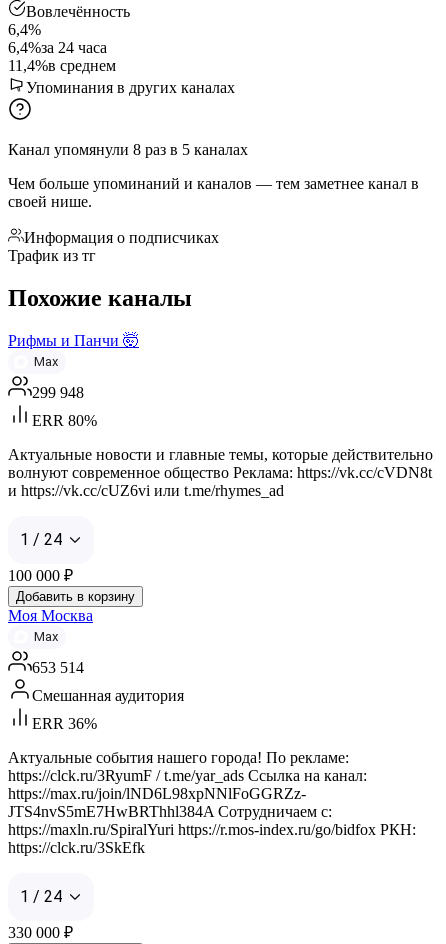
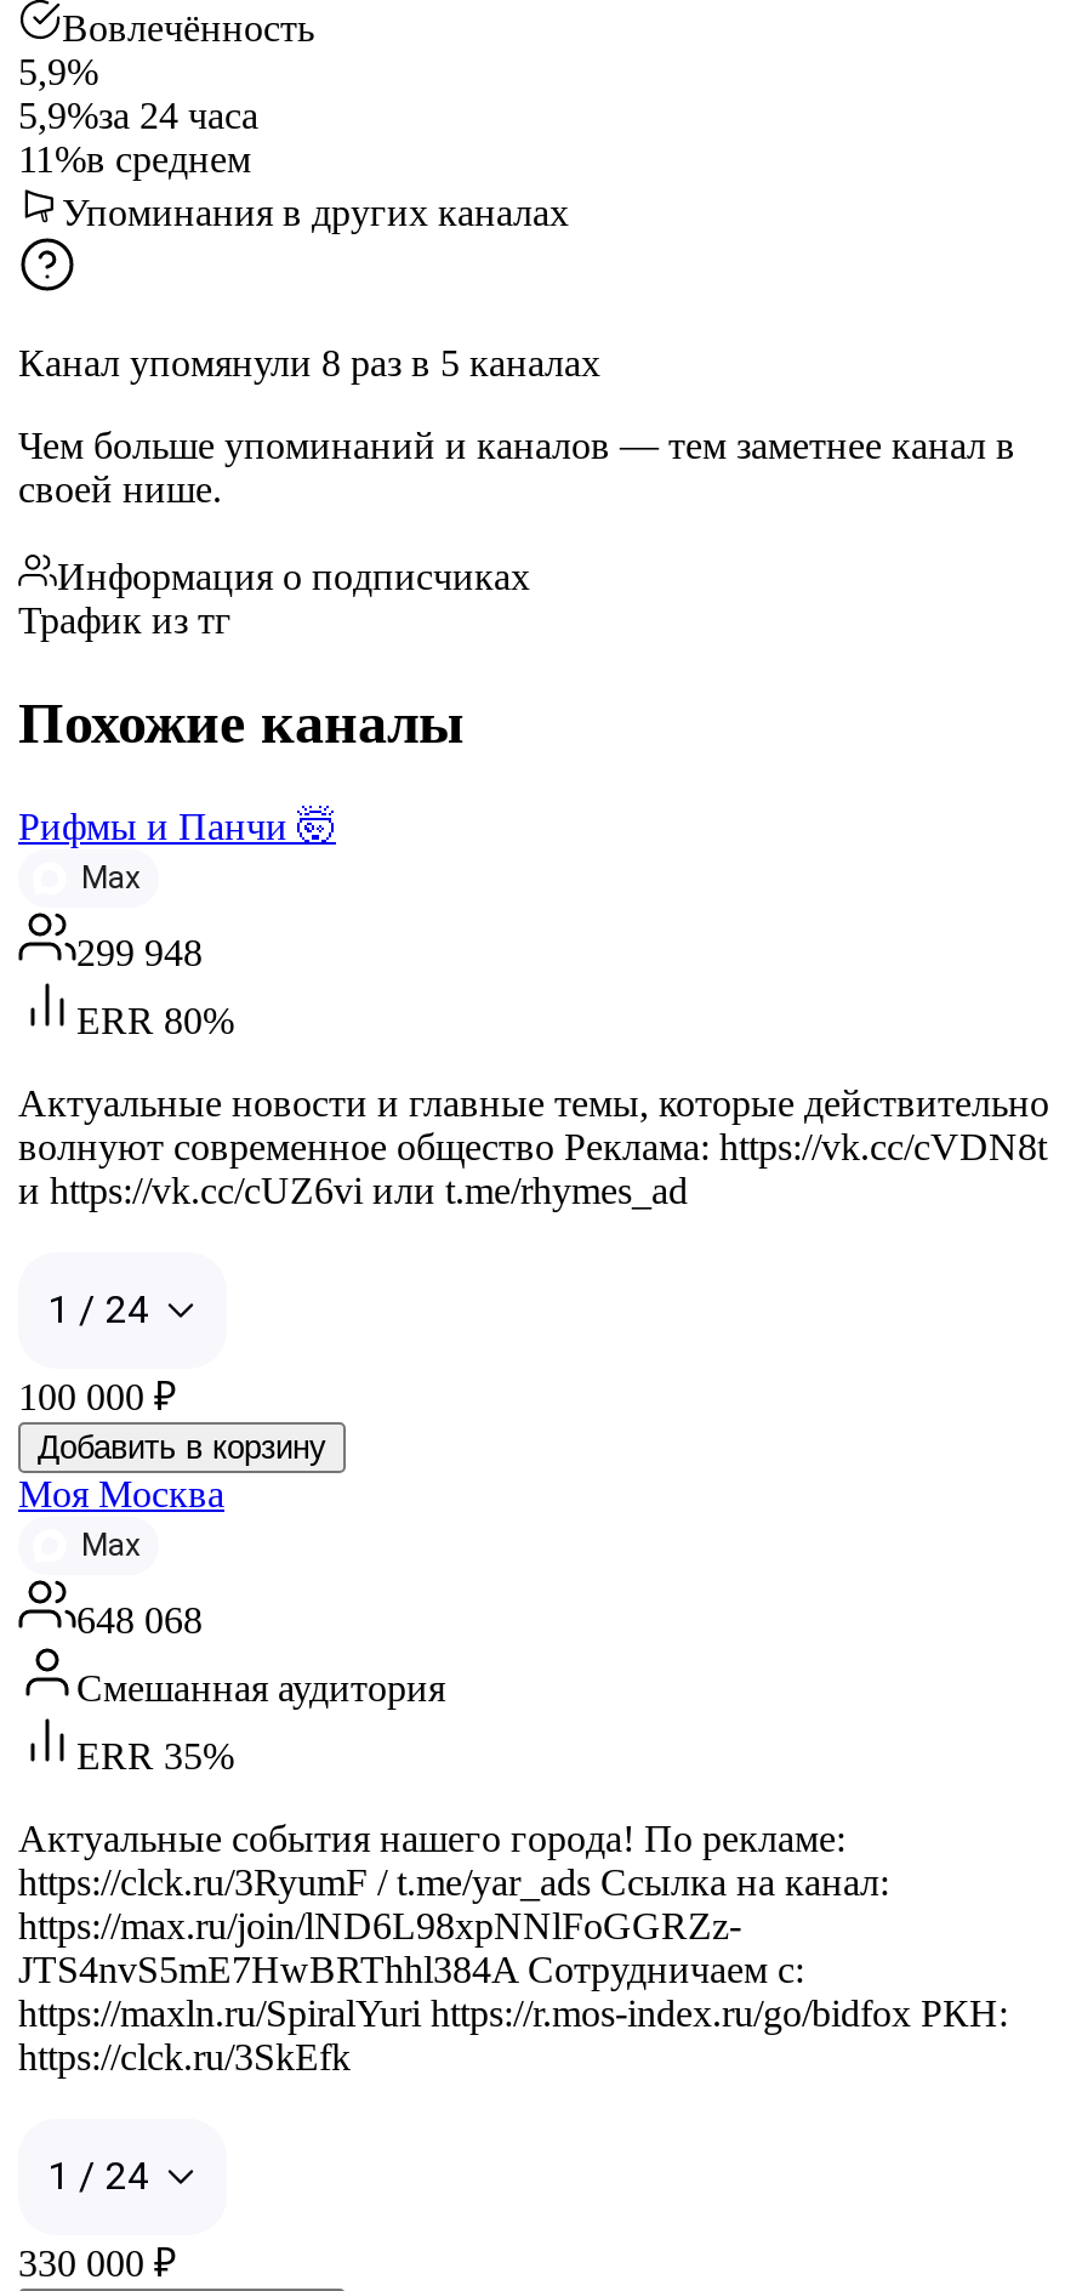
[8,21,41,38] 6,4% -> [18,51,98,92] 5,9%
[8,39,107,56] 6,4%за 24 часа -> [18,94,258,136] 5,9%за 24 часа
[8,57,116,74] 11,4%в среднем -> [18,138,251,179] 11%в среднем
[32,659,84,676] 653 514 -> [76,1599,203,1640] 648 068
[32,715,97,732] ERR 36% -> [76,1735,234,1776] ERR 35%

